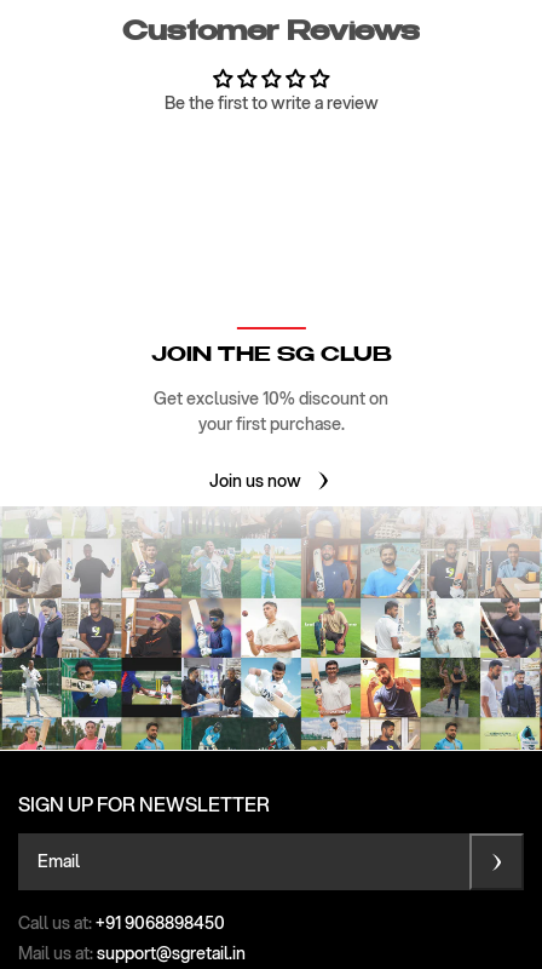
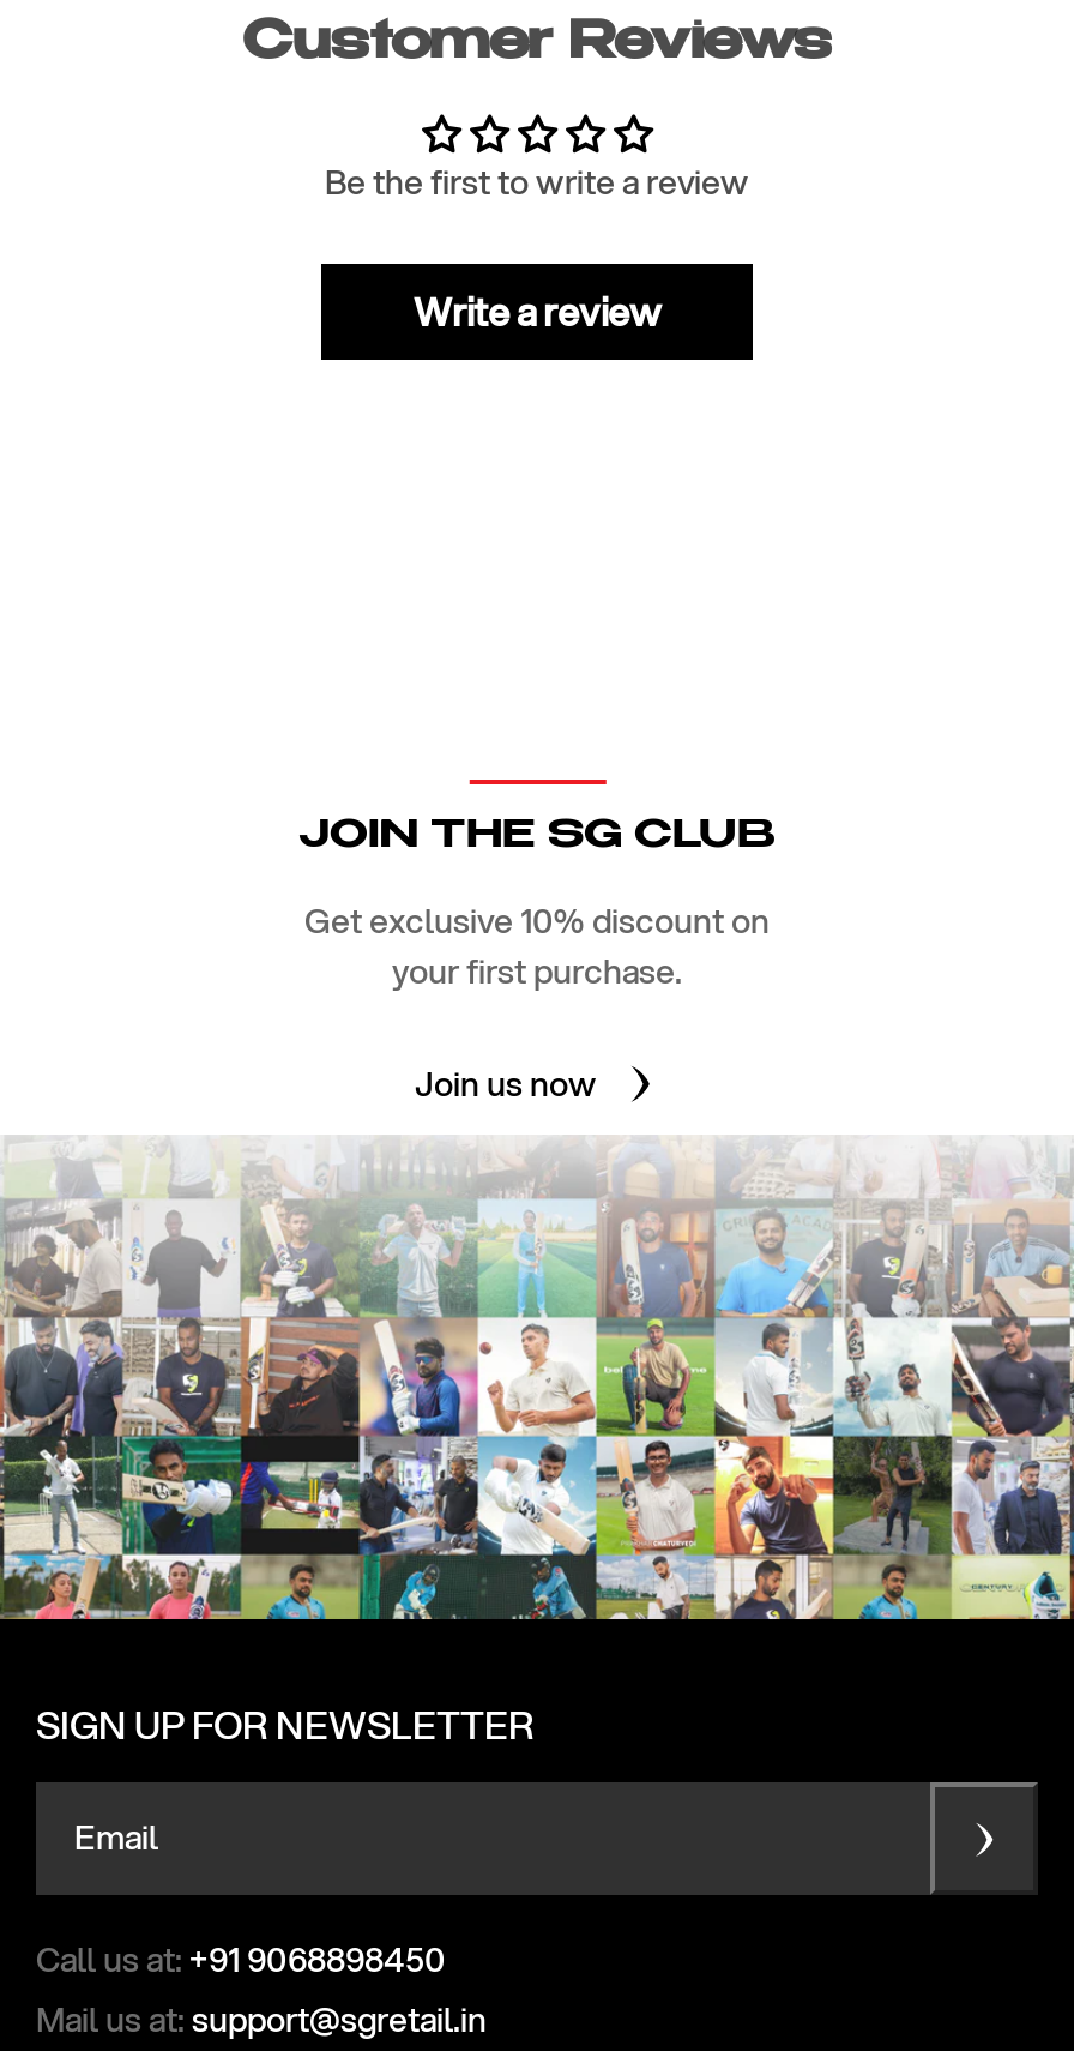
none -> [414,283,660,338] Write a review

